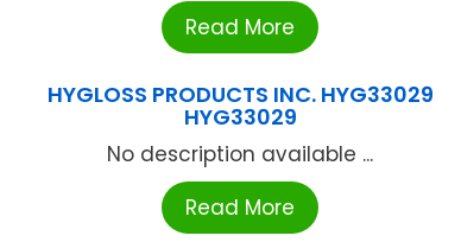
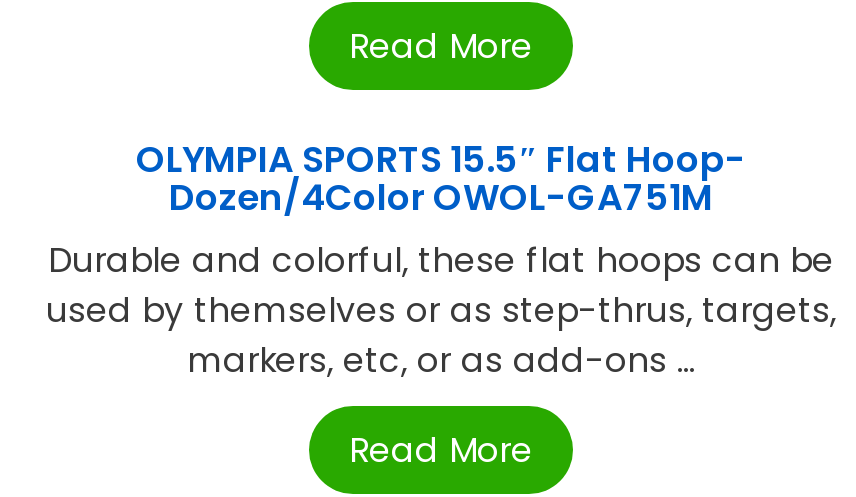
[47,80,433,169] HYGLOSS PRODUCTS INC. HYG33029 | HYG33029 | No description available ... -> [46,135,836,385] OLYMPIA SPORTS 15.5″ Flat Hoop- | Dozen/4Color OWOL-GA751M | Durable and colorful, these flat hoops can be | used by themselves or as step-thrus, targets, | markers, etc, or as add-ons ...

